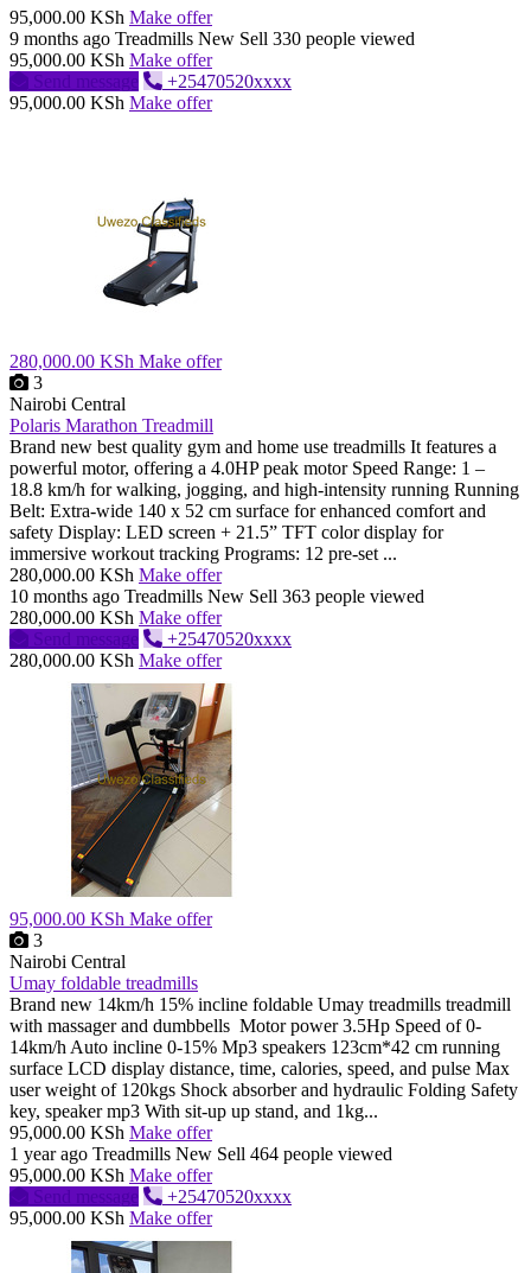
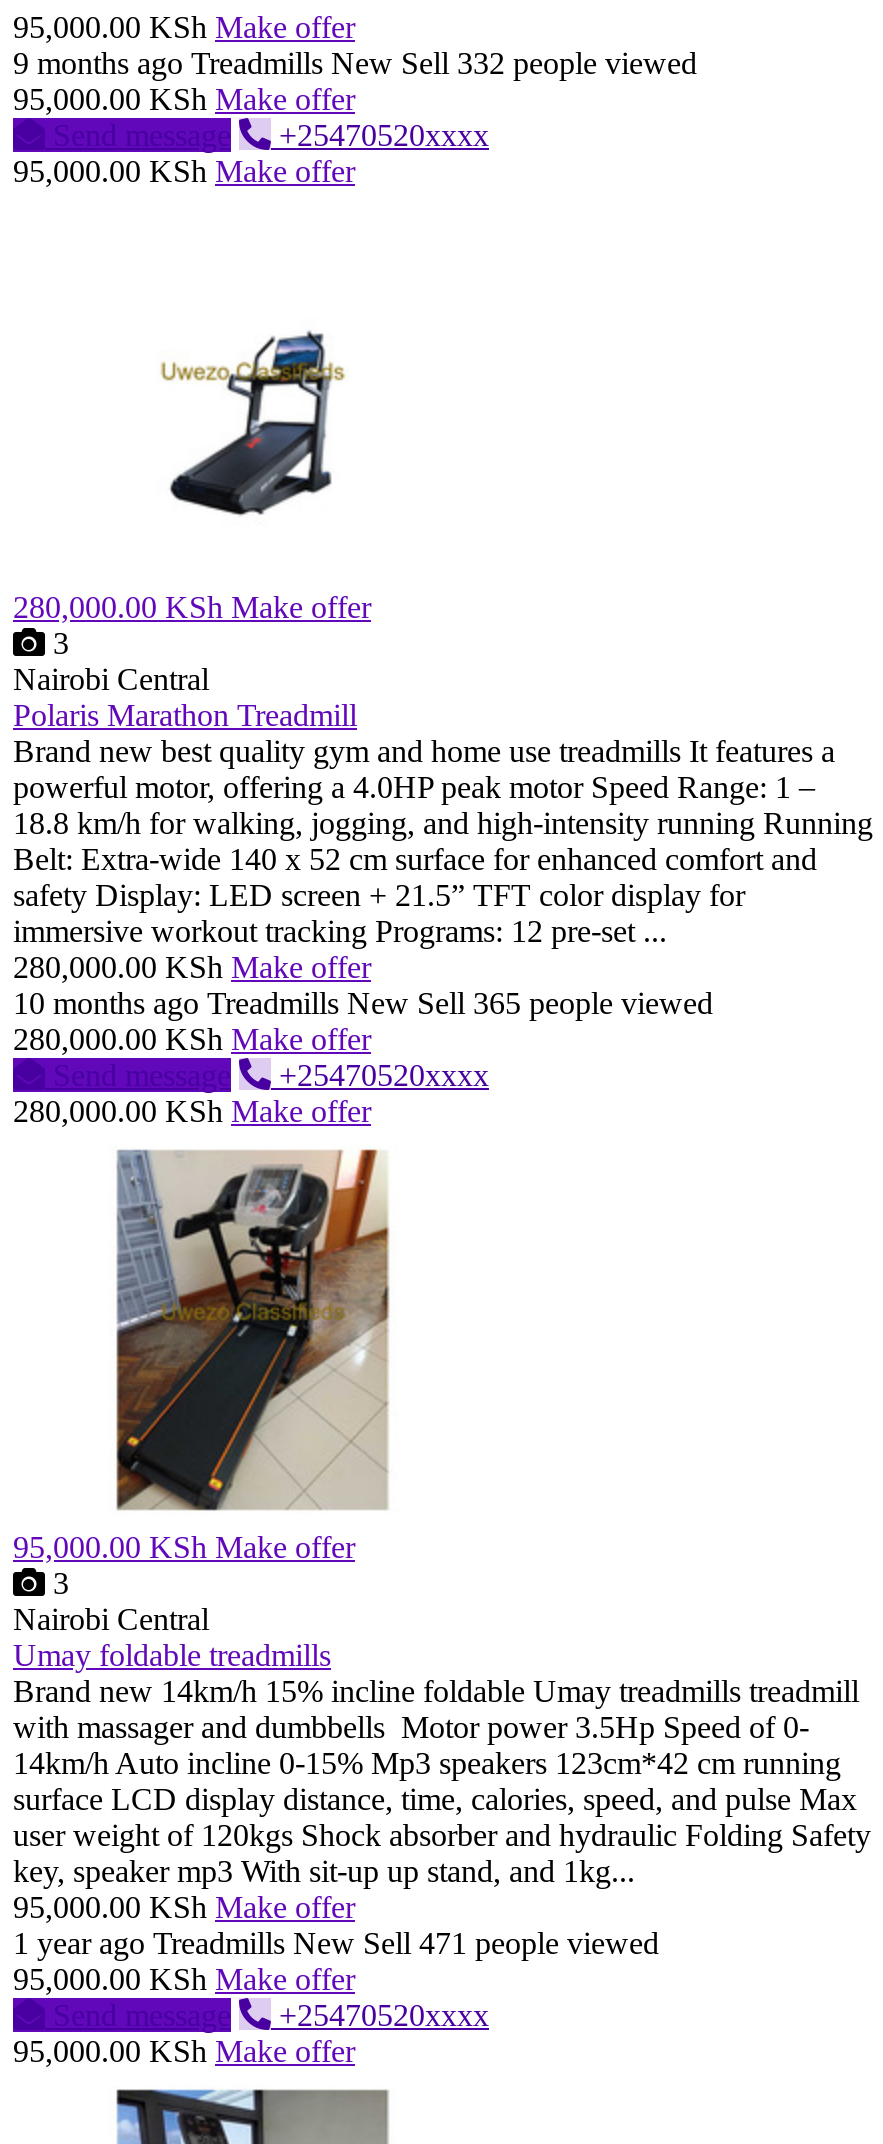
[9,28,415,49] 9 months ago Treadmills New Sell 330 people viewed -> [13,46,697,80] 9 months ago Treadmills New Sell 332 people viewed
[9,586,424,606] 10 months ago Treadmills New Sell 363 people viewed -> [13,986,713,1020] 10 months ago Treadmills New Sell 365 people viewed
[9,1144,392,1164] 1 year ago Treadmills New Sell 464 people viewed -> [13,1926,659,1960] 1 year ago Treadmills New Sell 471 people viewed

